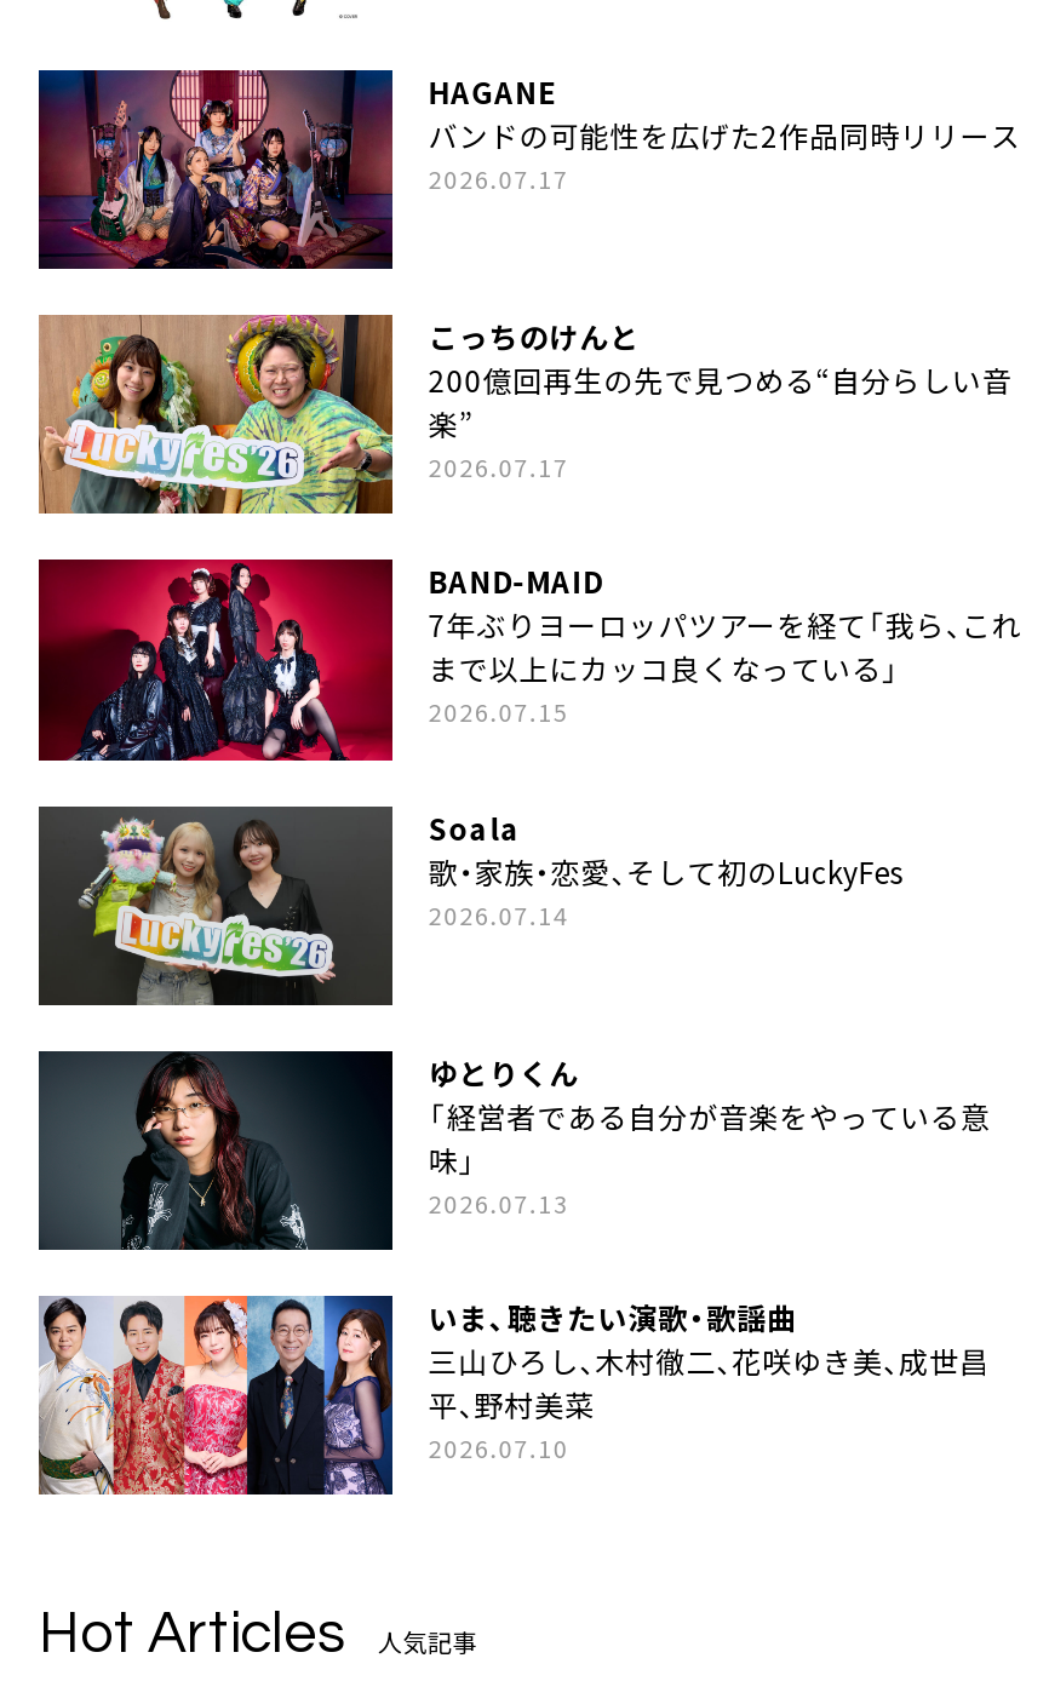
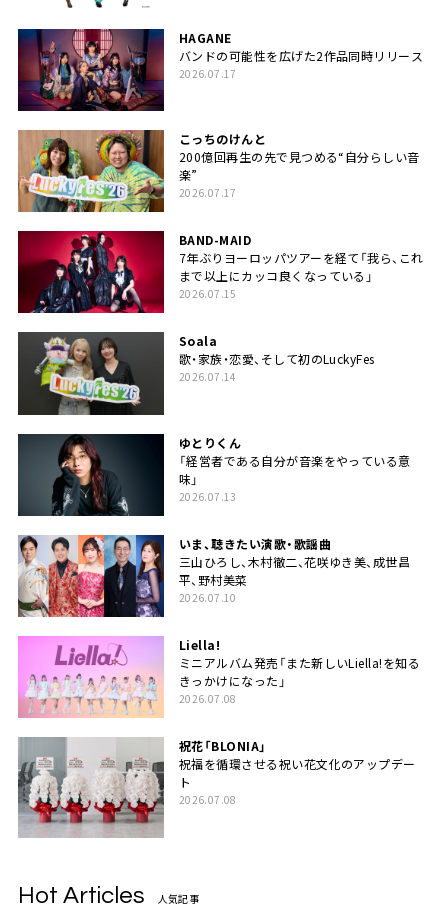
none -> [17,635,420,807] [image] | Liella! | ミニアルバム発売「また新しいLiella!を知る | きっかけになった」 | 2026.07.08 | 祝花「BLONIA」 | 祝福を循環させる祝い花文化のアップデー | ト | 2026.07.08
none -> [18,738,164,838] [image]

